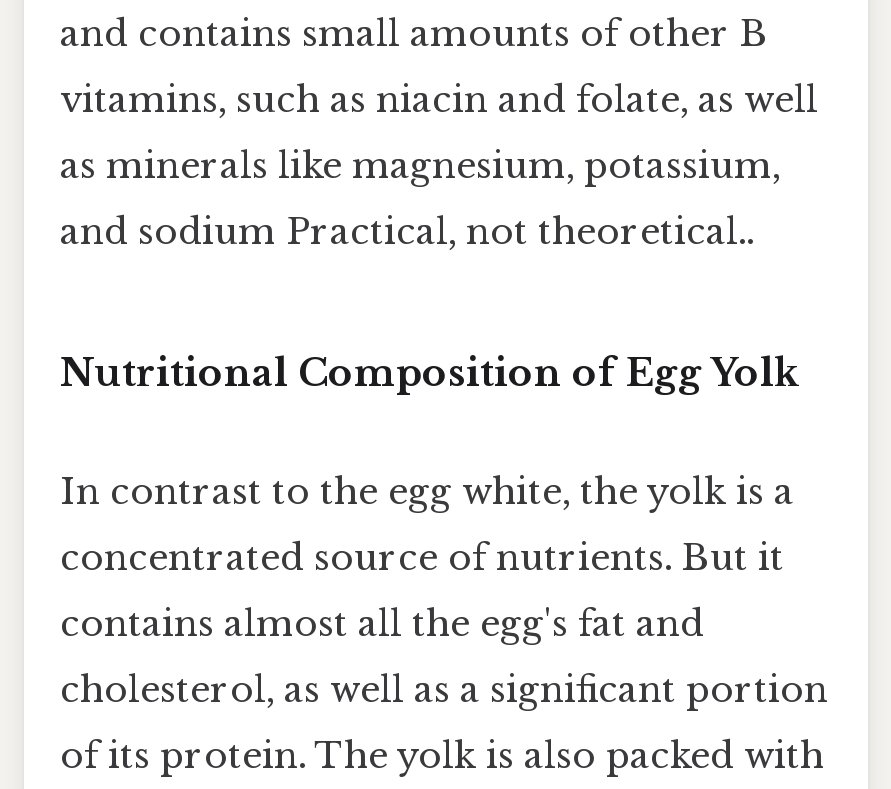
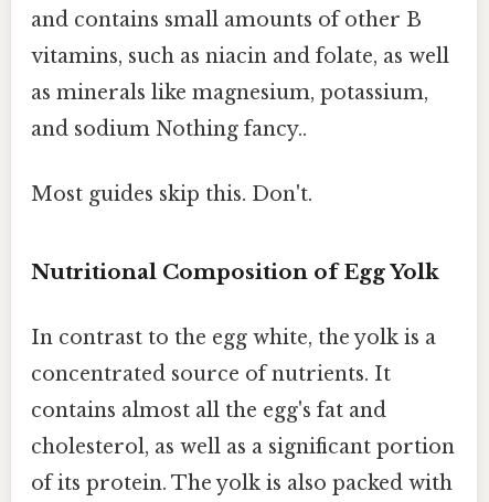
[60,209,754,253] and sodium Practical, not theoretical.. -> [31,117,312,206] and sodium Nothing fancy.. | Most guides skip this. Don't.
[60,536,784,580] concentrated source of nutrients. But it -> [31,362,391,386] concentrated source of nutrients. It

